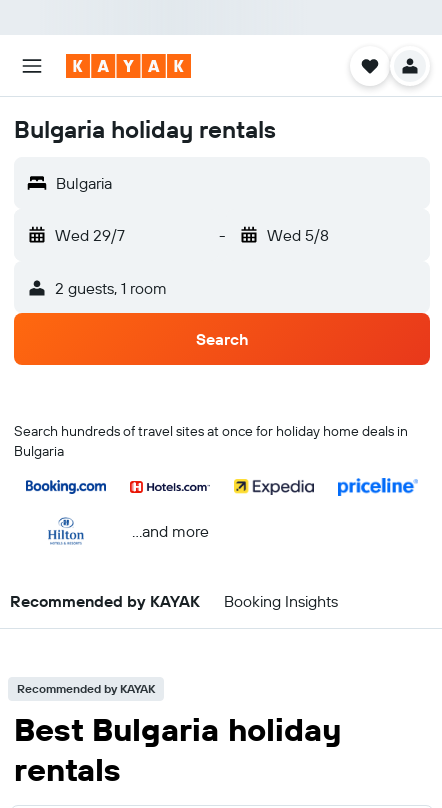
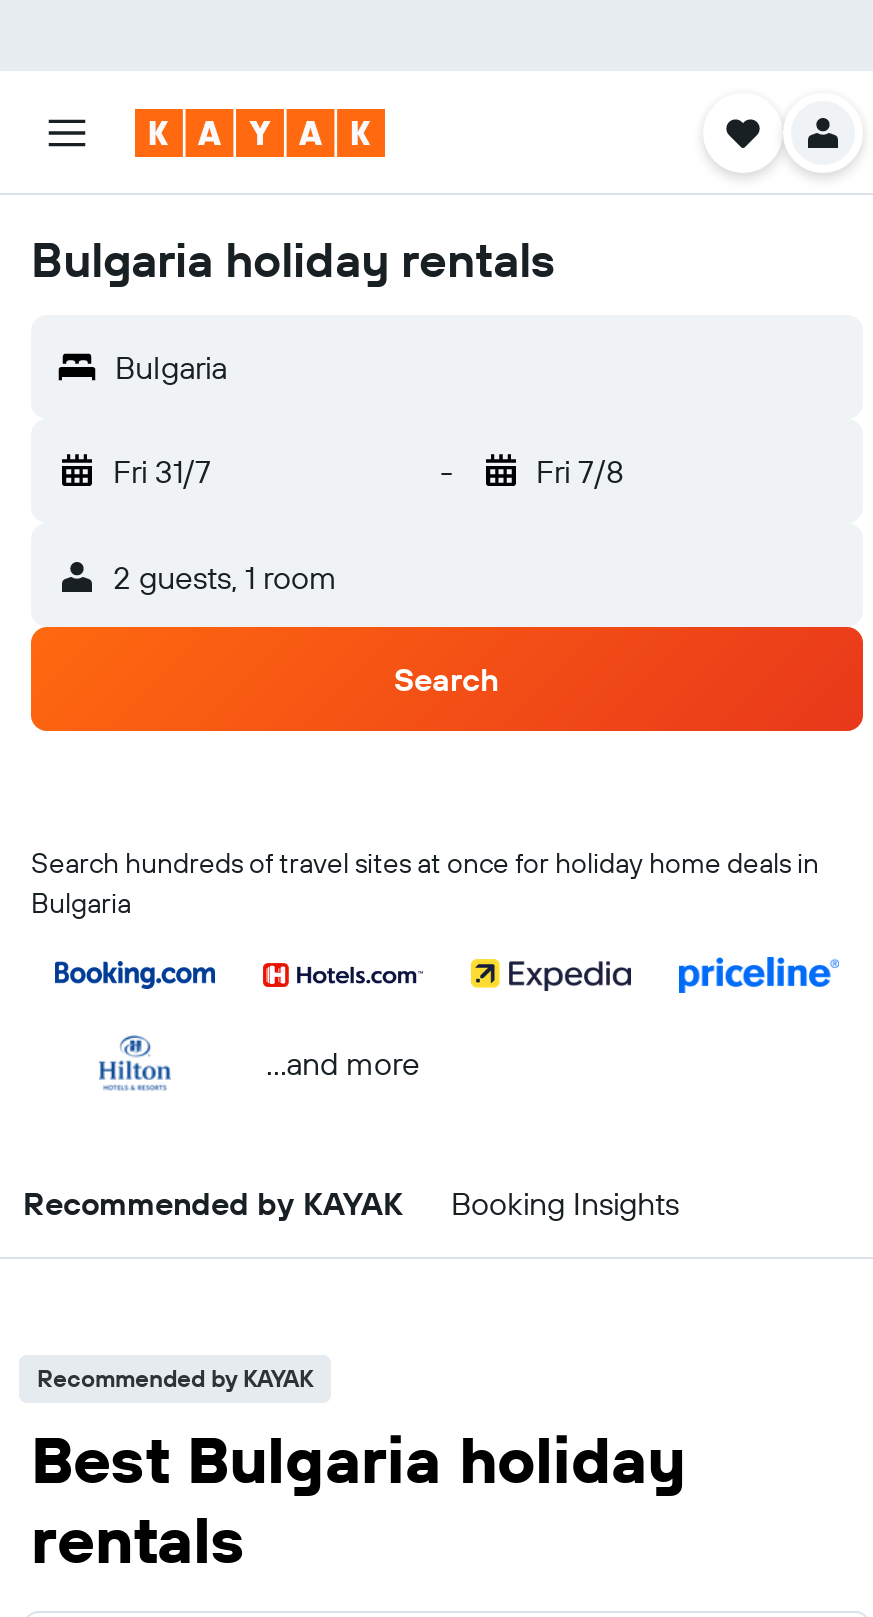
[55,225,125,245] Wed 29/7 -> [113,451,211,491] Fri 31/7
[266,225,328,245] Wed 5/8 -> [536,451,624,491] Fri 7/8

